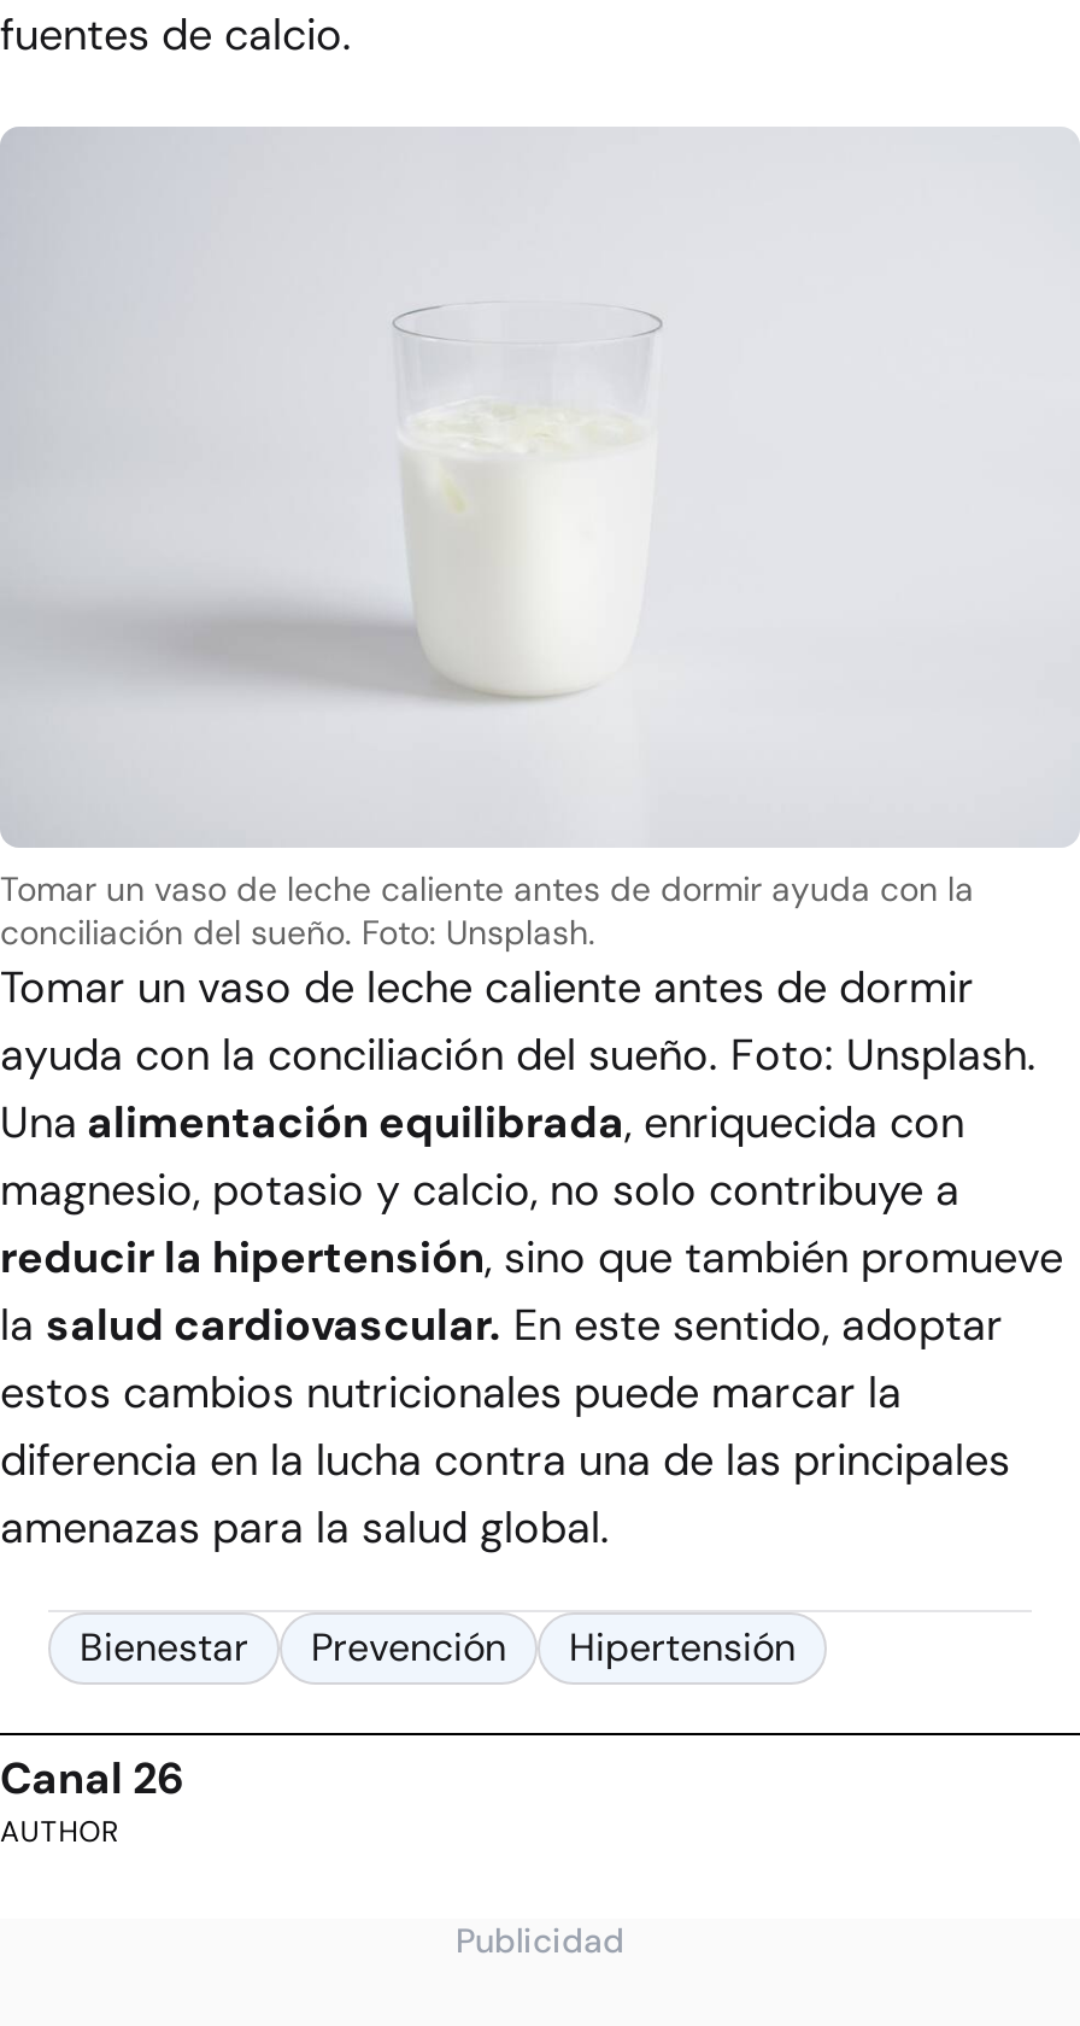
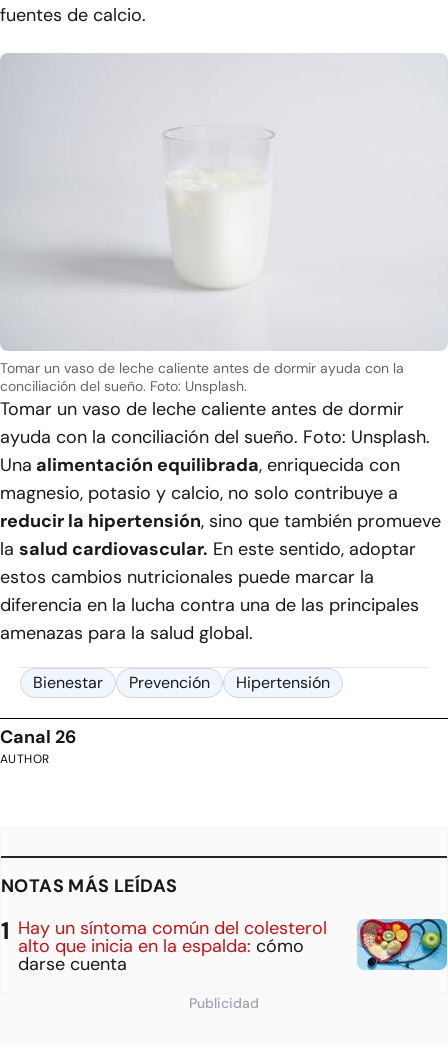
none -> [1,874,445,976] [image] | NOTAS MÁS LEÍDAS | Hay un síntoma común del colesterol | alto que inicia en la espalda: cómo | darse cuenta

